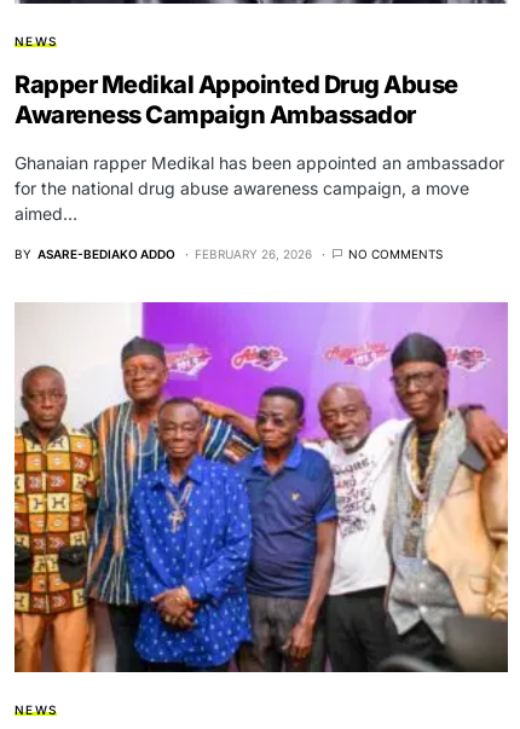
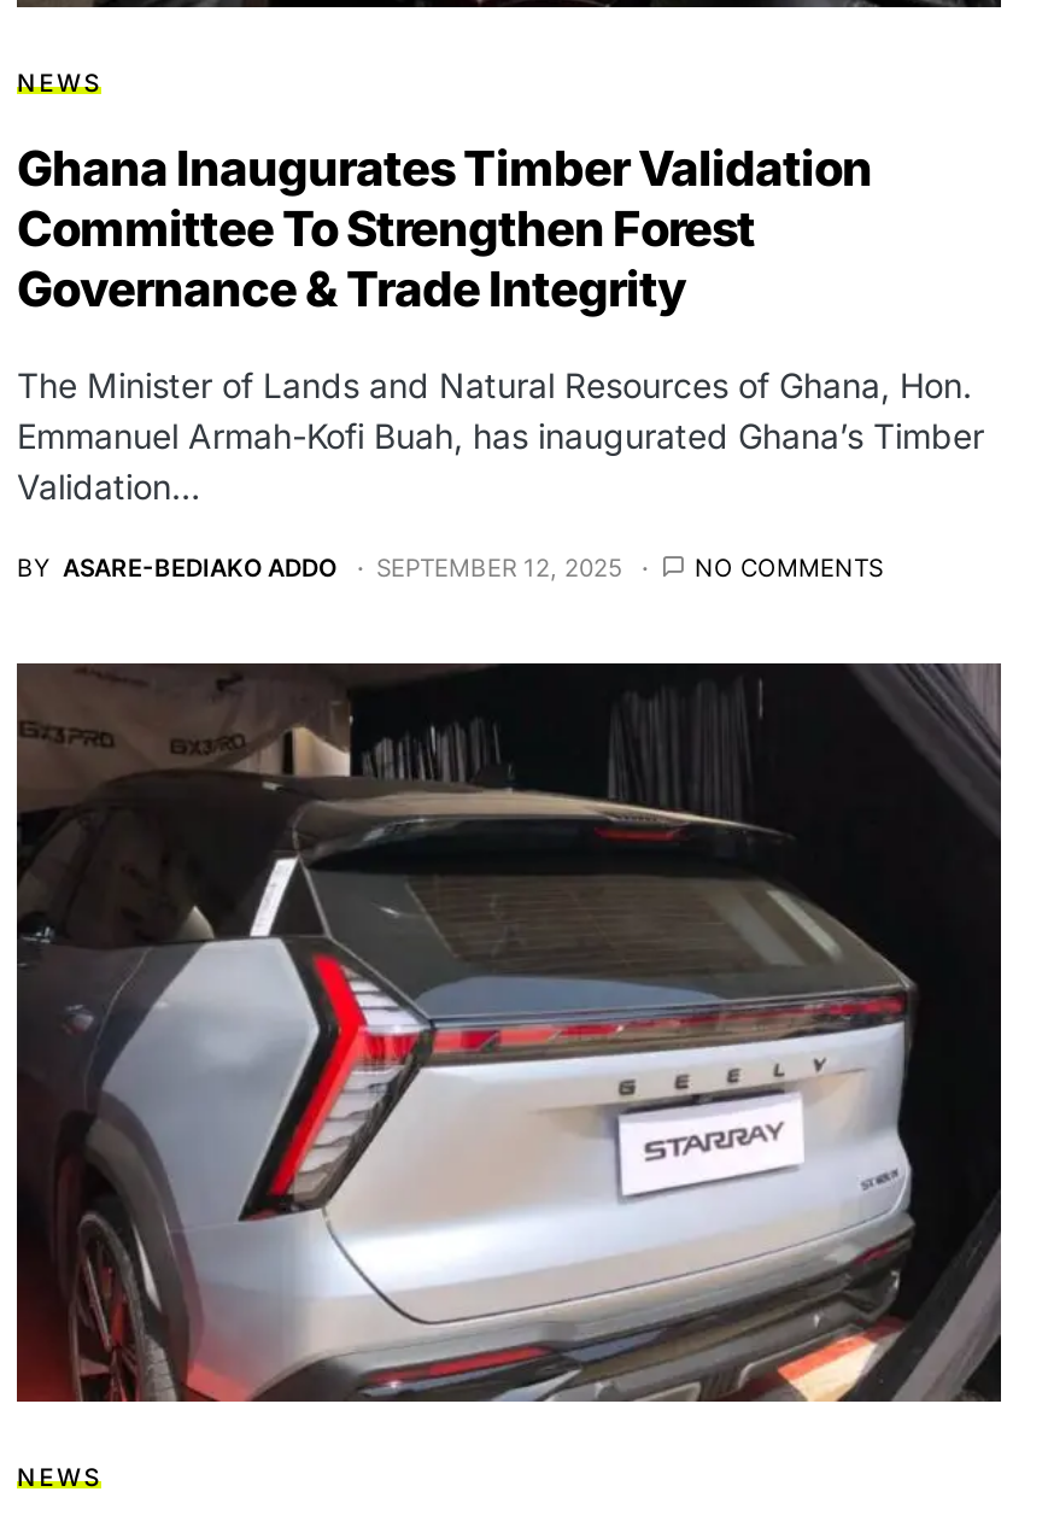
[15,70,458,129] Rapper Medikal Appointed Drug Abuse | Awareness Campaign Ambassador -> [17,140,872,318] Ghana Inaugurates Timber Validation | Committee To Strengthen Forest | Governance & Trade Integrity
[15,152,504,224] Ghanaian rapper Medikal has been appointed an ambassador | for the national drug abuse awareness campaign, a move | aimed… -> [17,364,984,507] The Minister of Lands and Natural Resources of Ghana, Hon. | Emmanuel Armah-Kofi Buah, has inaugurated Ghana’s Timber | Validation…
[15,247,312,261] BY ASARE-BEDIAKO ADDO FEBRUARY 26, 2026 -> [17,552,622,581] BY ASARE-BEDIAKO ADDO SEPTEMBER 12, 2025
[13,301,509,673] [image] -> [14,661,1003,1404] [image]

